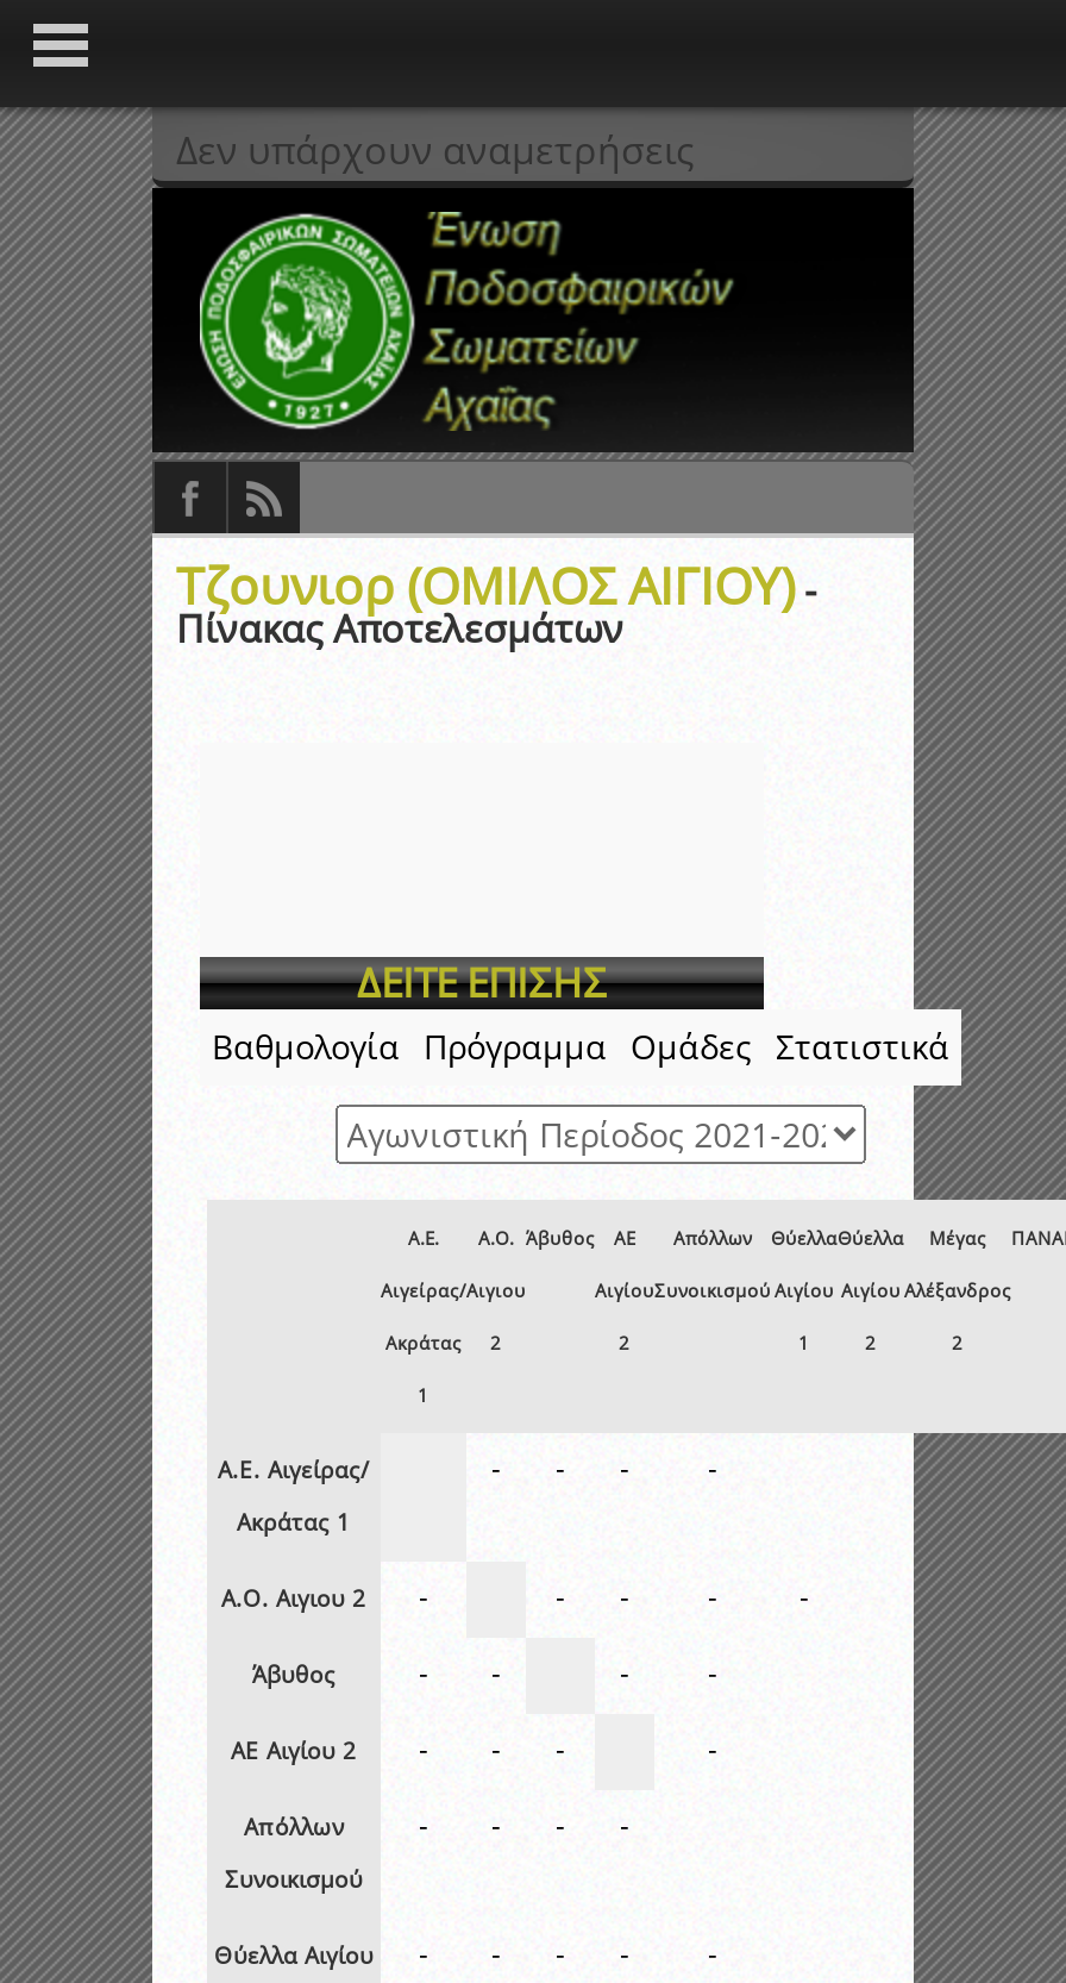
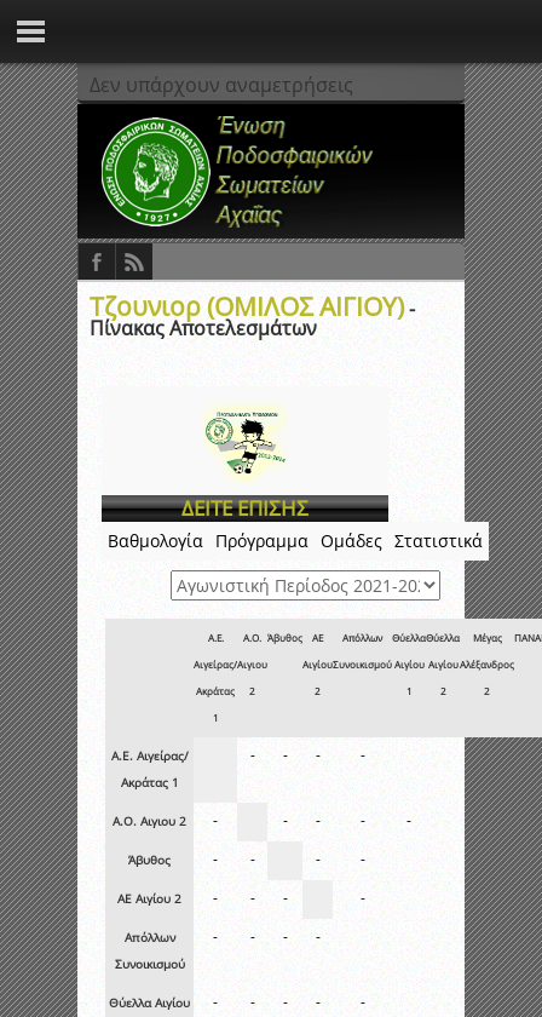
none -> [204,408,286,479] [image]

